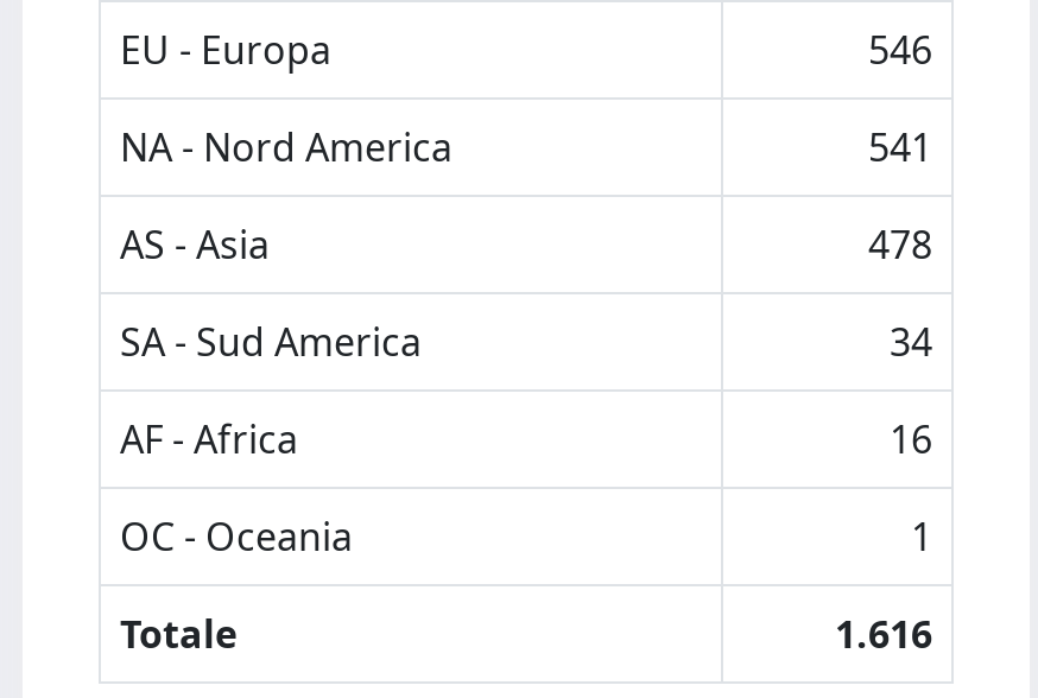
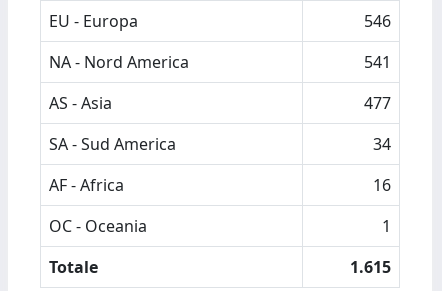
[868,218,932,271] 478 -> [364,92,391,114] 477
[835,608,932,660] 1.616 -> [350,256,391,278] 1.615

